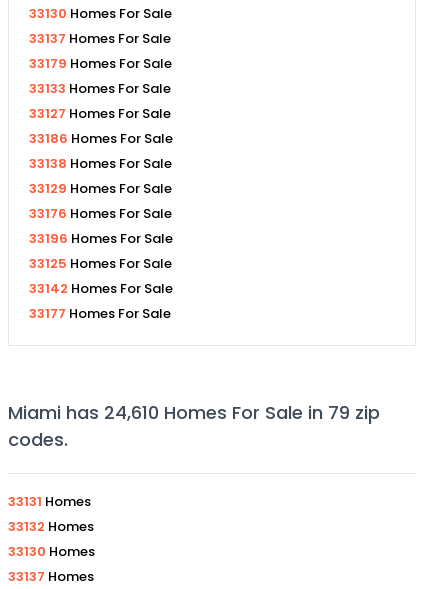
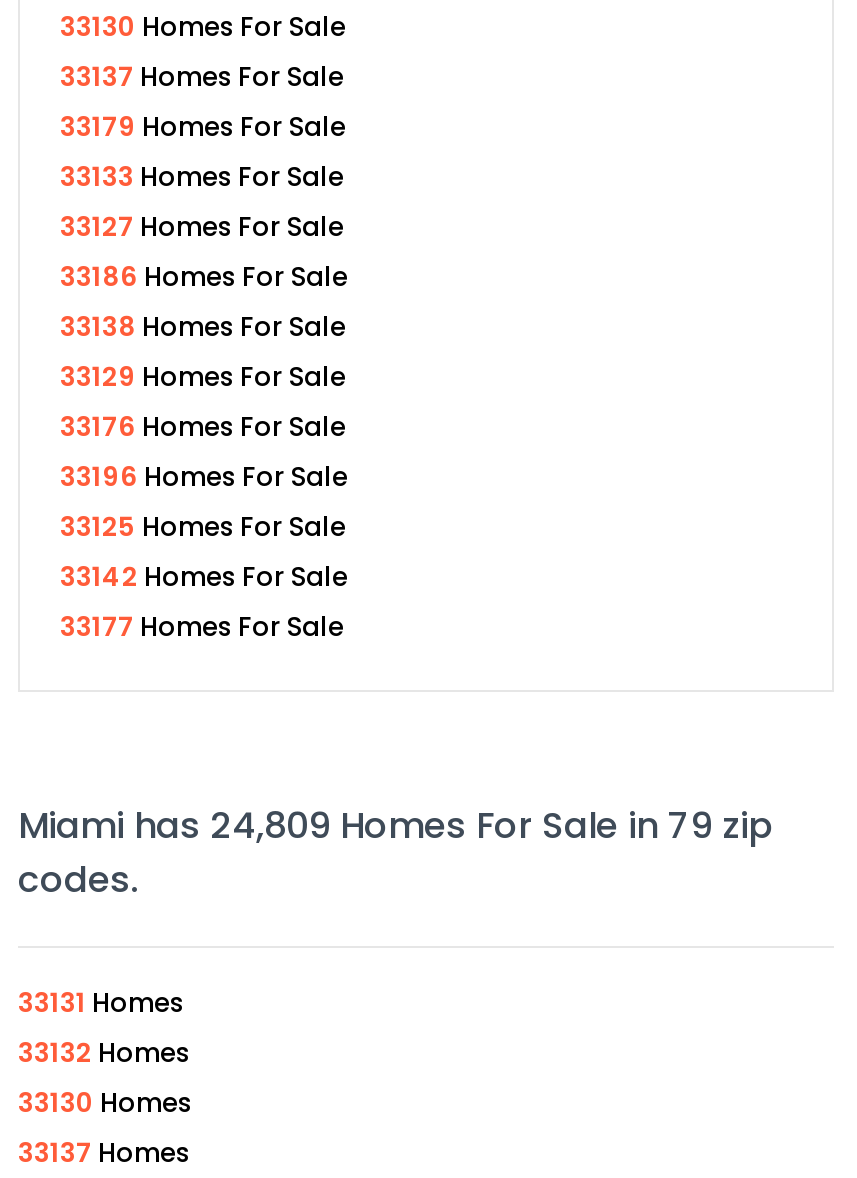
[8,400,380,425] Miami has 24,610 Homes For Sale in 79 zip -> [18,800,772,850] Miami has 24,809 Homes For Sale in 79 zip

